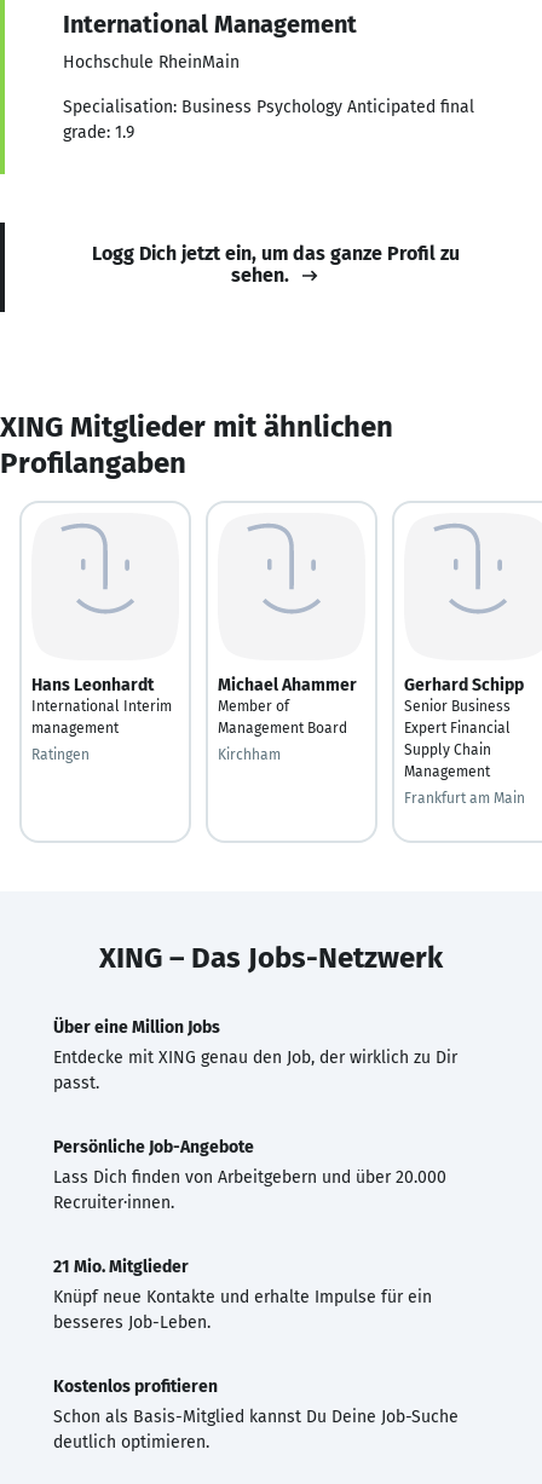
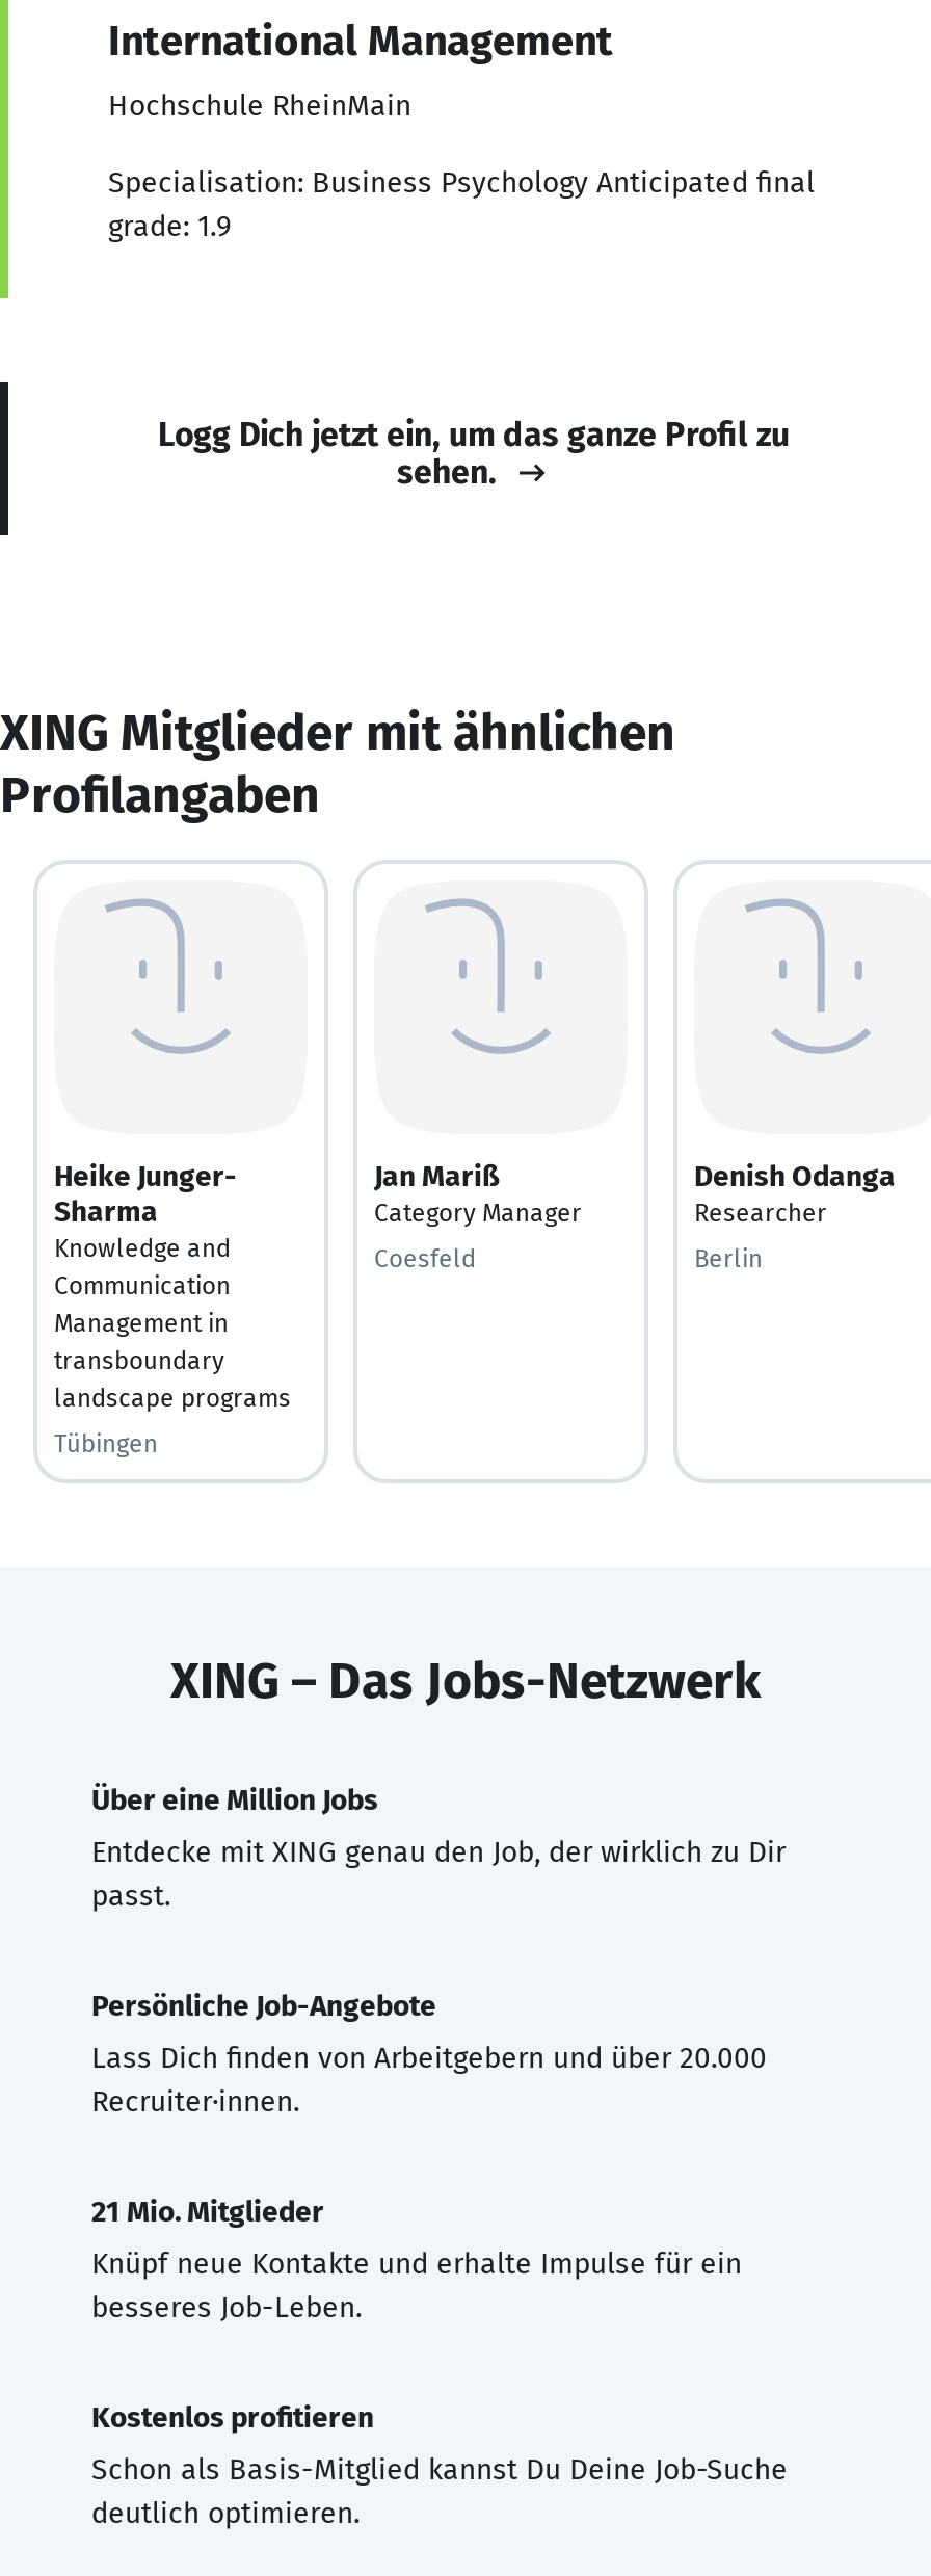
[31,674,172,736] Hans Leonhardt | International Interim | management -> [54,1158,291,1412] Heike Junger- | Sharma | Knowledge and | Communication | Management in | transboundary | landscape programs
[218,674,357,736] Michael Ahammer | Member of | Management Board -> [374,1158,582,1227] Jan Mariß | Category Manager
[404,674,524,779] Gerhard Schipp | Senior Business | Expert Financial | Supply Chain | Management -> [694,1158,896,1227] Denish Odanga | Researcher
[31,746,90,763] Ratingen -> [54,1428,158,1457] Tübingen
[218,746,281,763] Kirchham -> [374,1243,476,1272] Coesfeld
[404,789,525,806] Frankfurt am Main -> [694,1243,763,1272] Berlin

